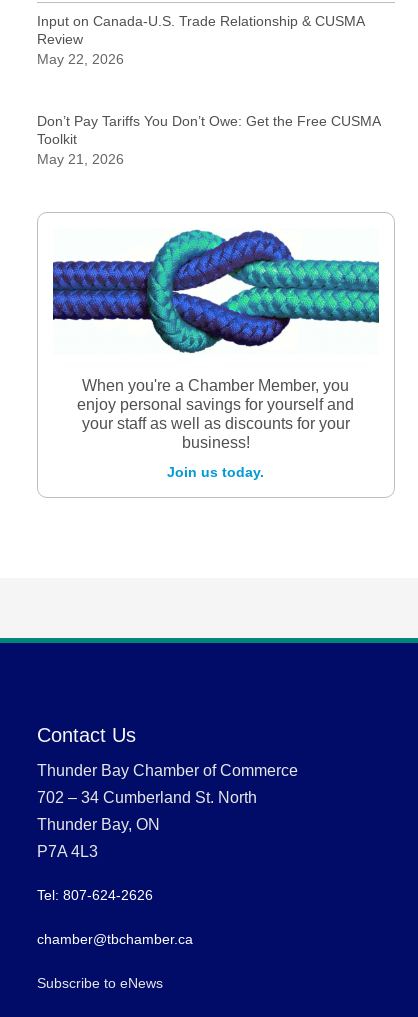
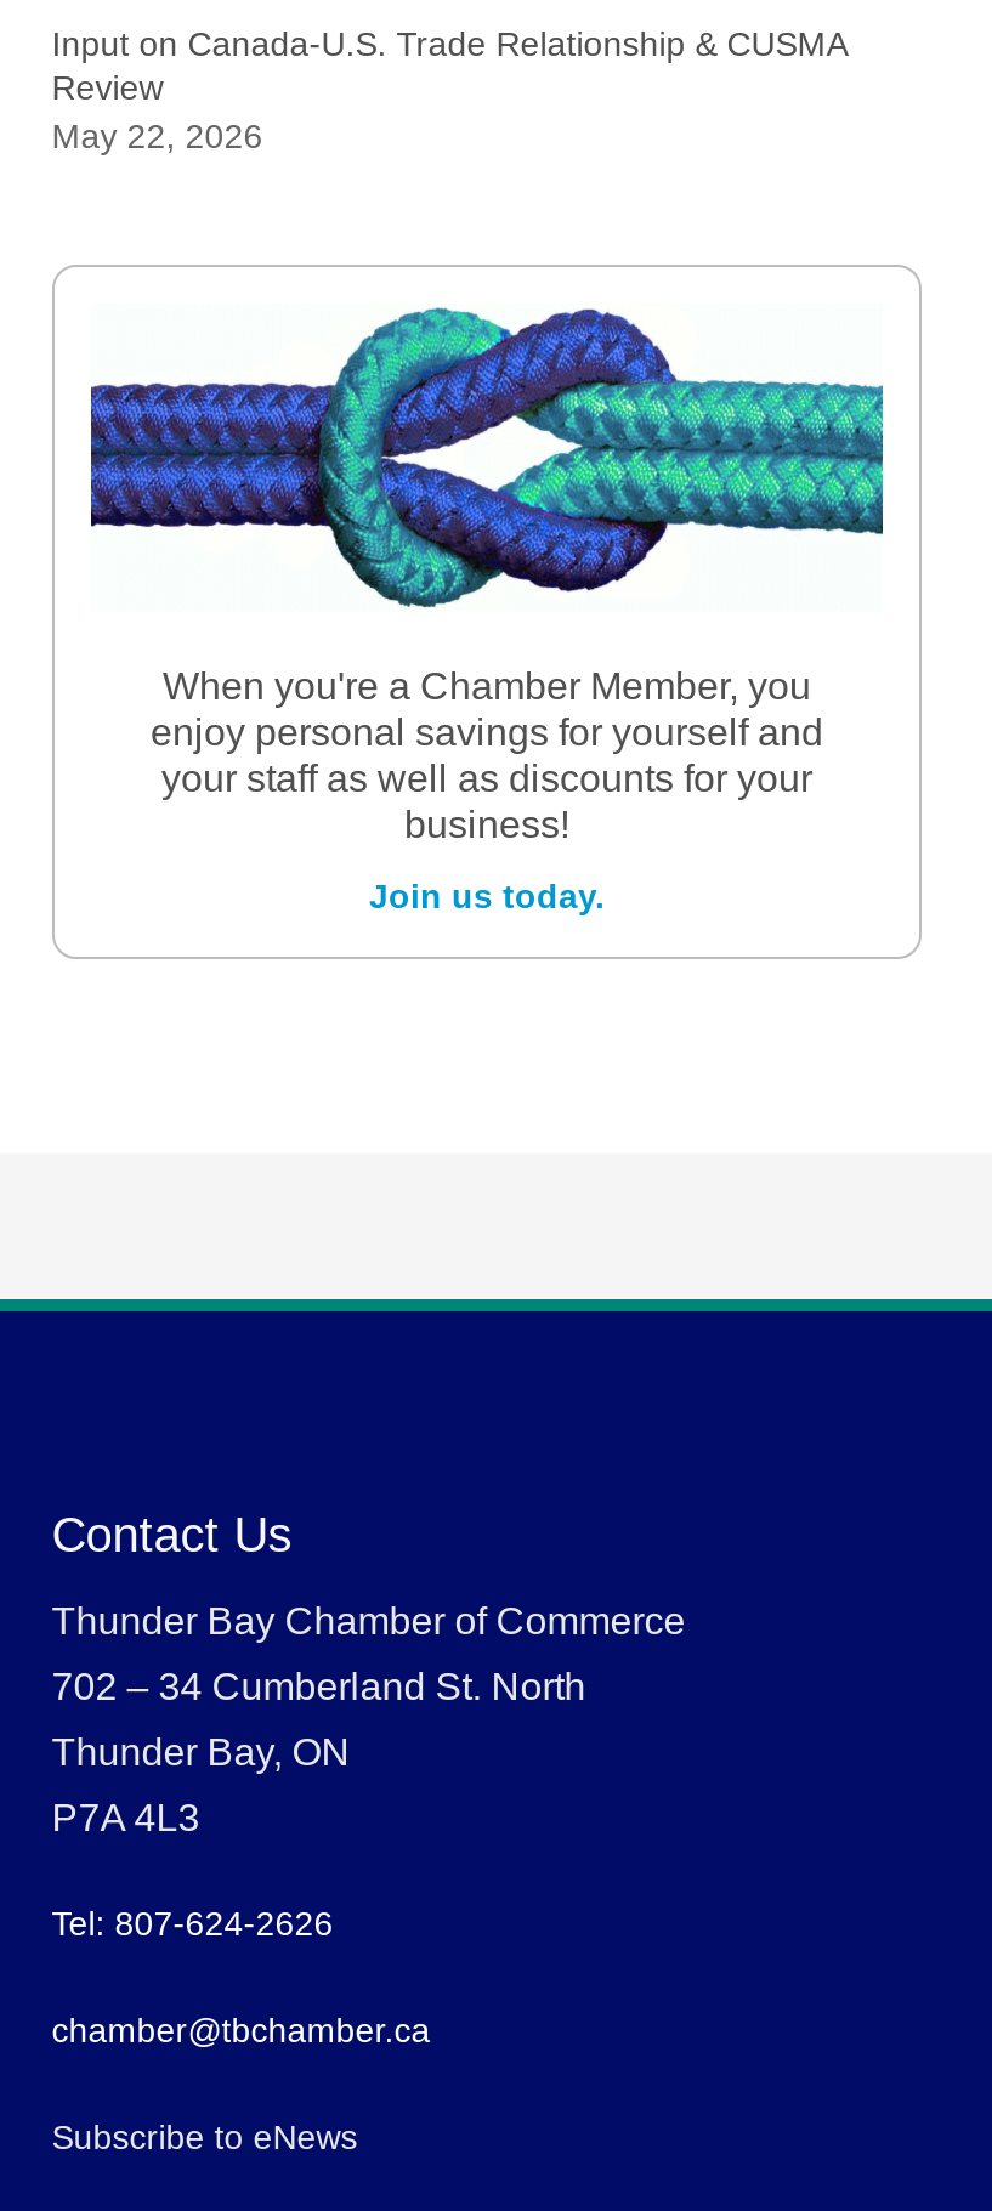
[37,113,380,167] Don’t Pay Tariffs You Don’t Owe: Get the Free CUSMA | Toolkit | May 21, 2026 -> none

